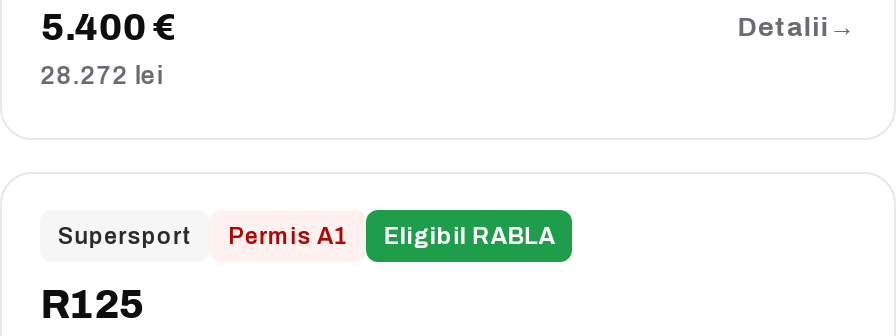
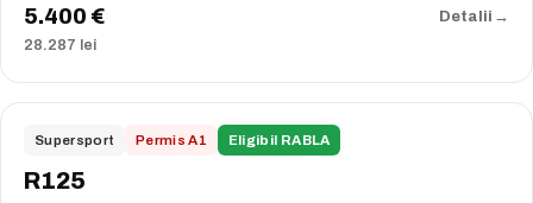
[40,62,162,90] 28.272 lei -> [24,37,97,54] 28.287 lei

